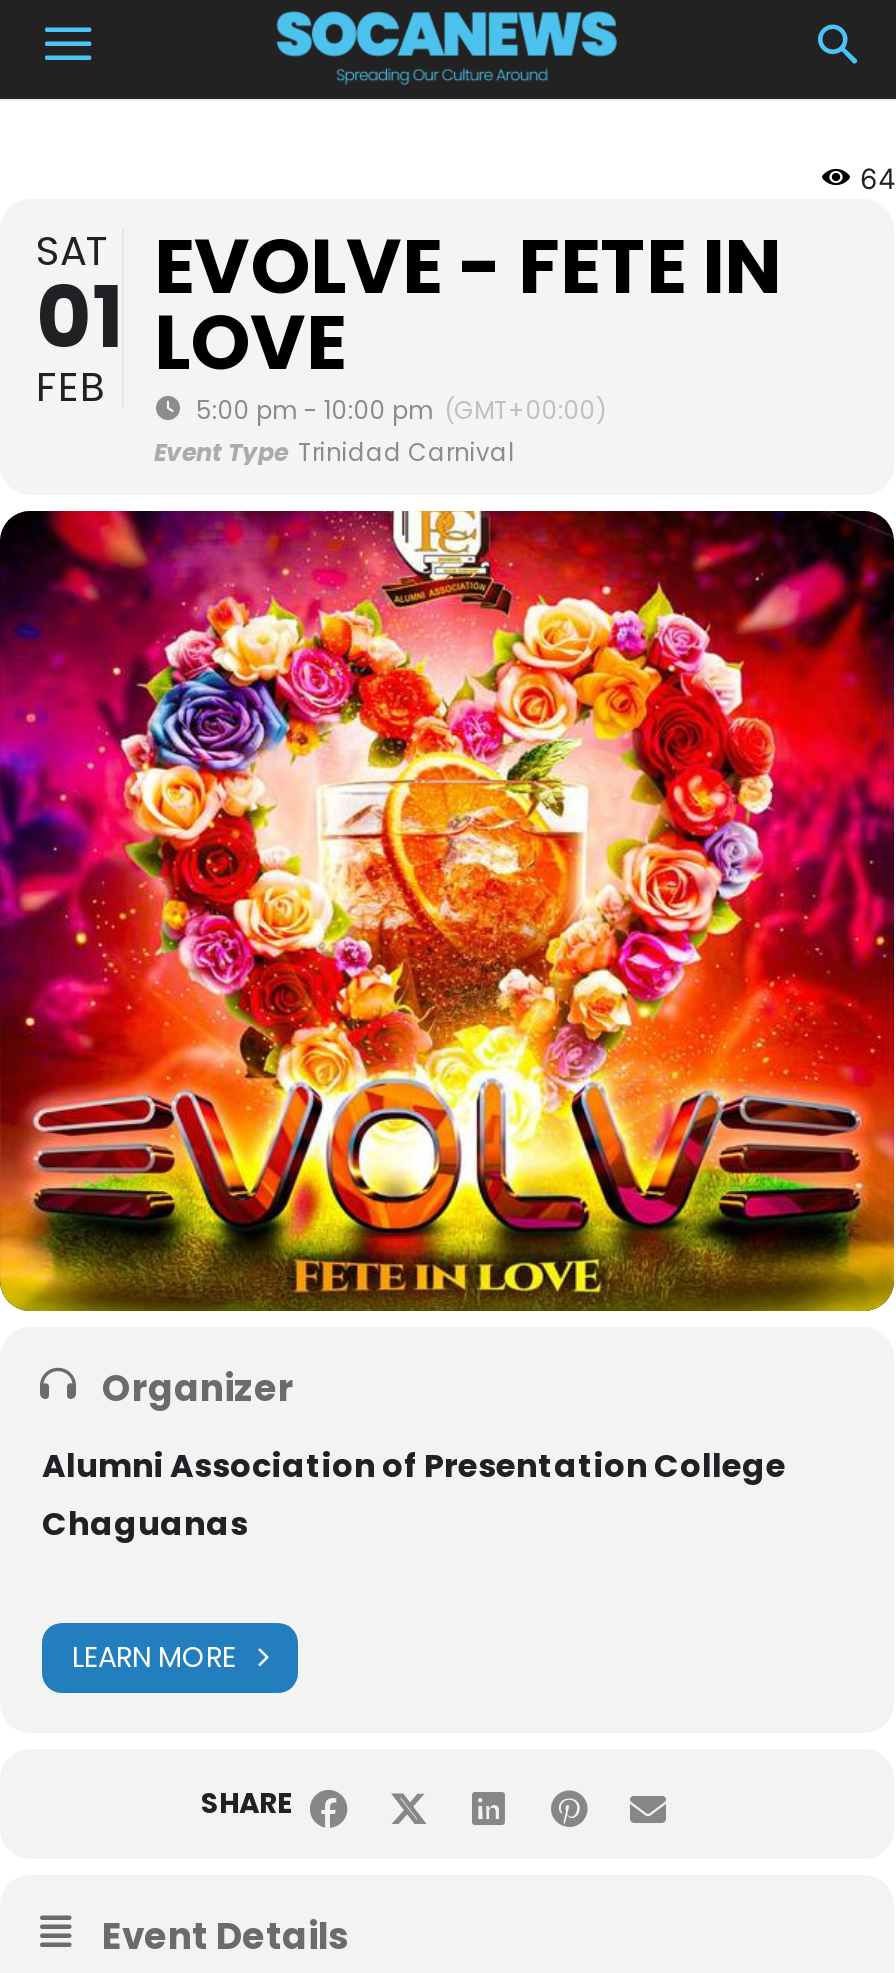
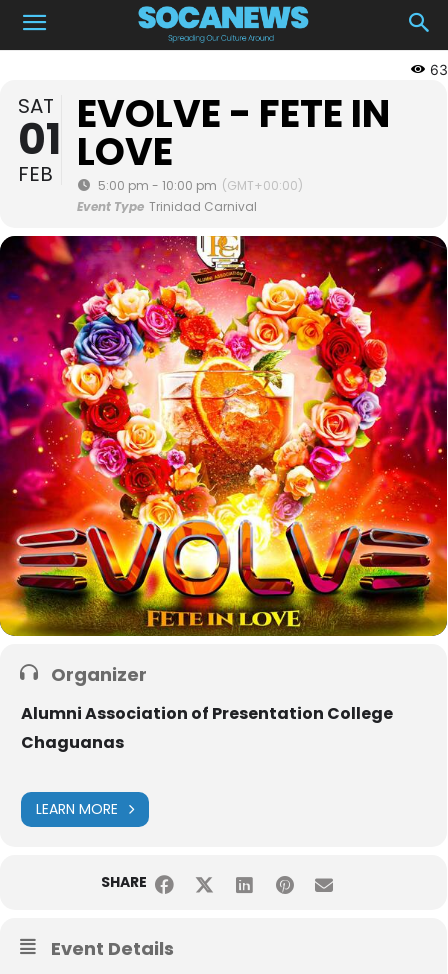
[860,161,896,195] 64 -> [430,61,448,78] 63

